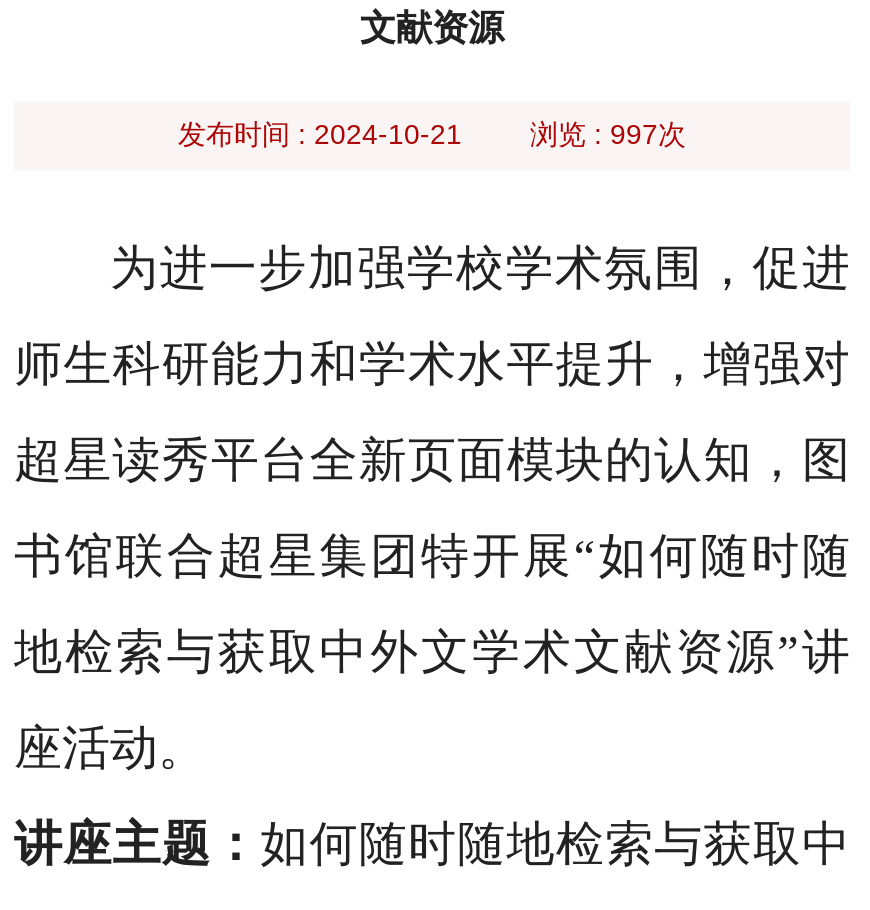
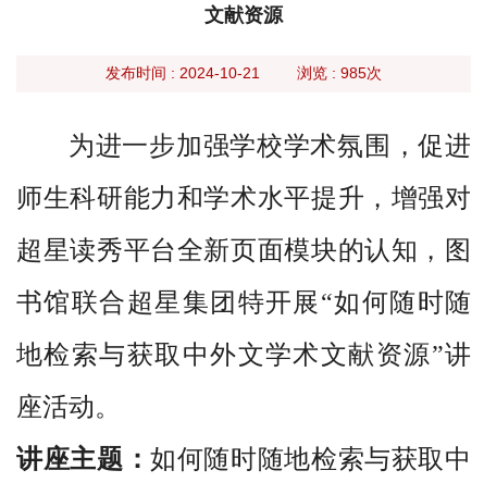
[178,117,686,149] 发布时间 : 2024-10-21 浏览 : 997次 -> [106,64,382,81] 发布时间 : 2024-10-21 浏览 : 985次

